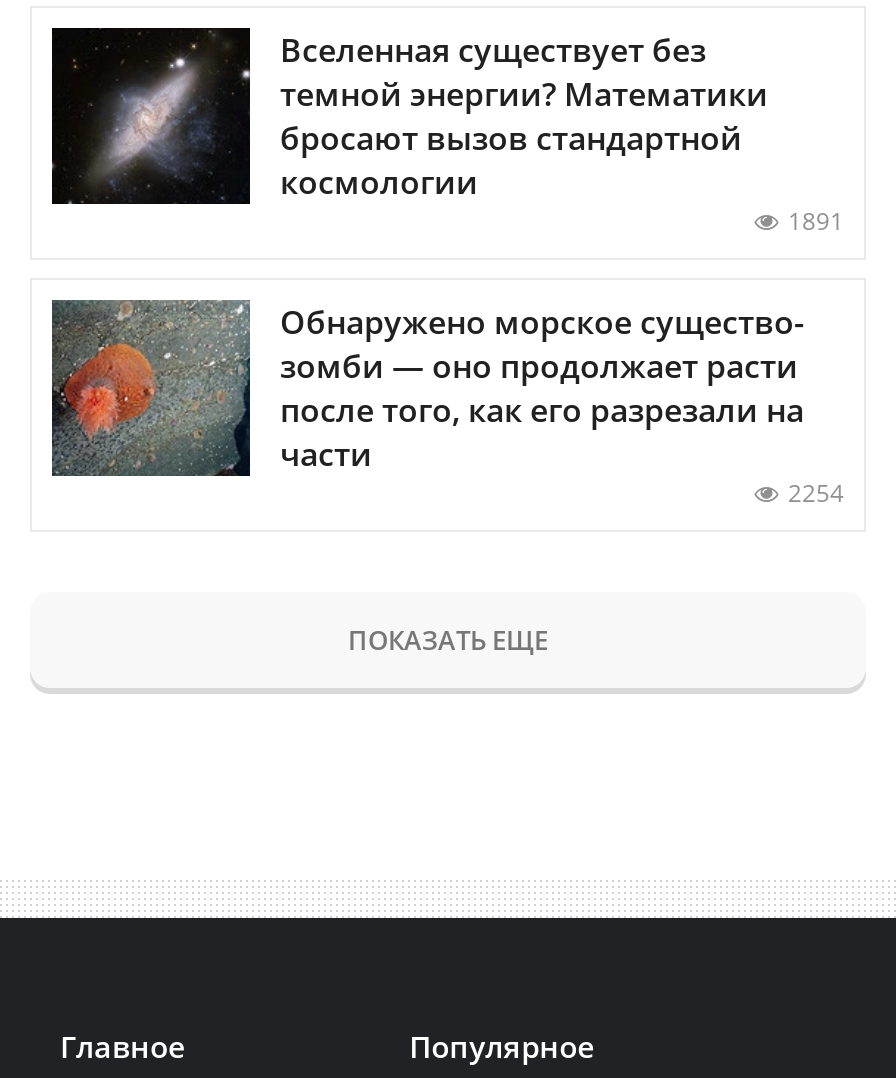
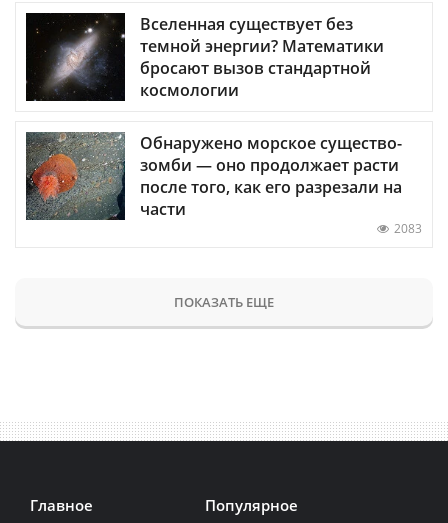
[788,204,844,238] 1891 -> none
[788,476,844,510] 2254 -> [394,220,422,237] 2083

